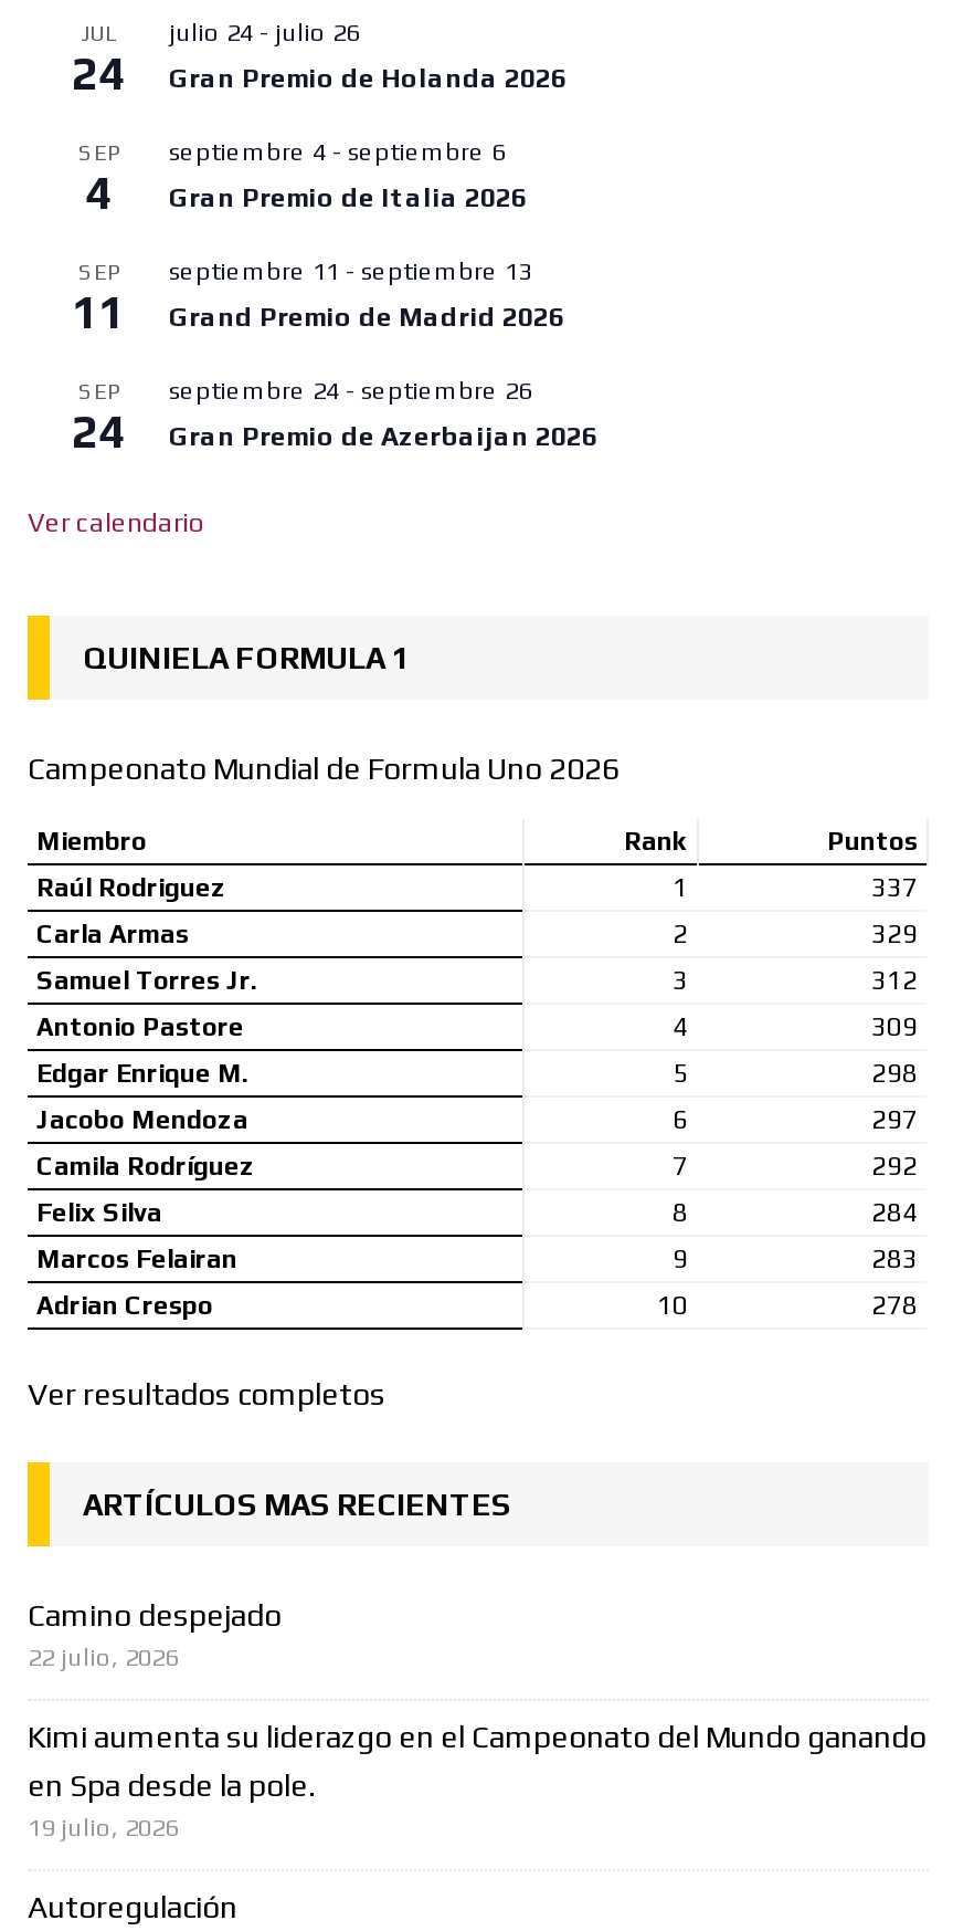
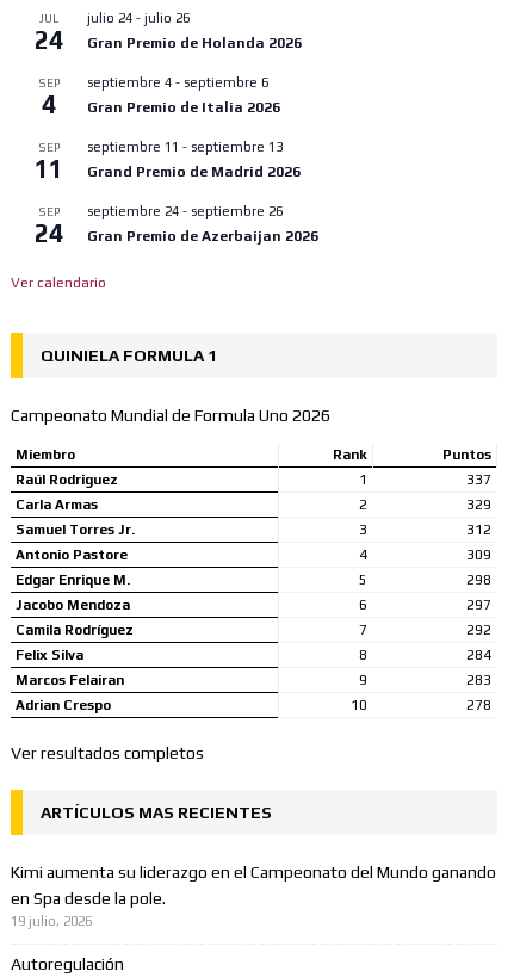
[28,1596,282,1669] Camino despejado | 22 julio, 2026 -> none

